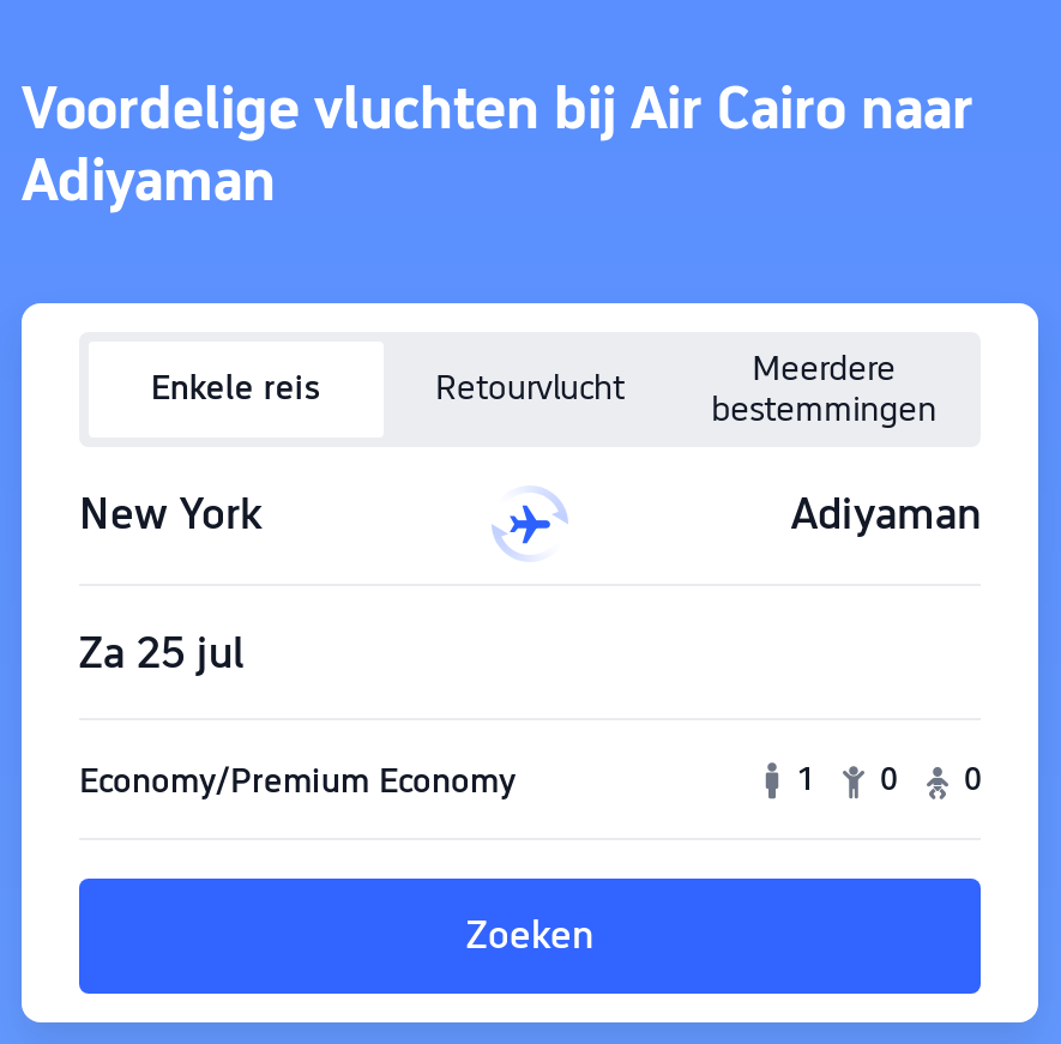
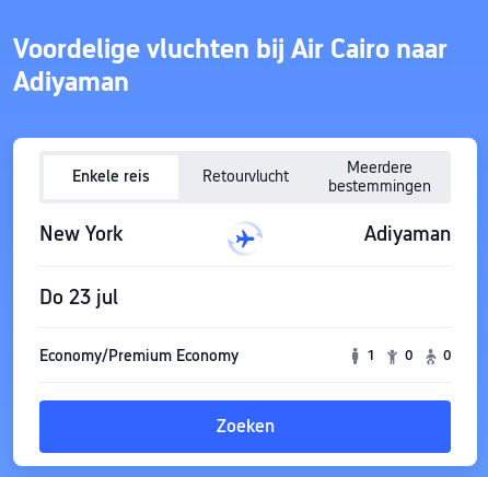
[79,626,245,676] Za 25 jul -> [39,285,118,308] Do 23 jul

